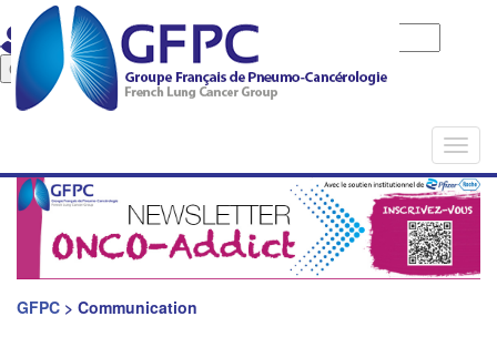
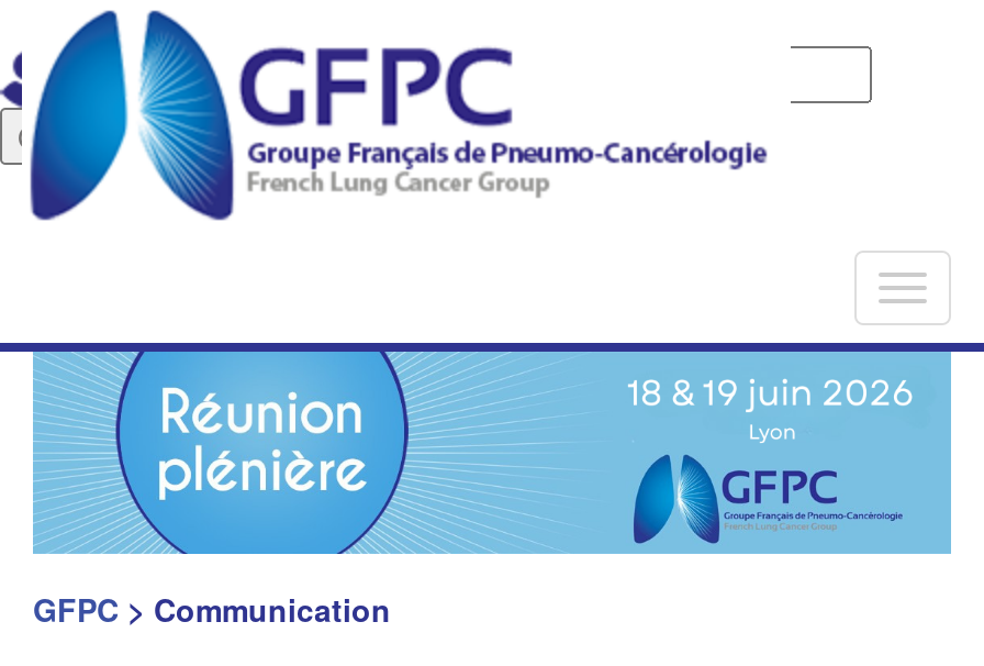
[16,176,481,280] [image] -> [31,349,953,556] [image]

